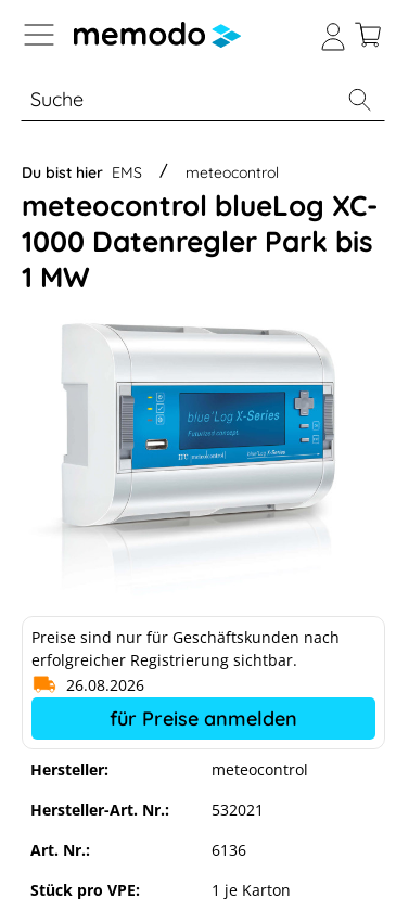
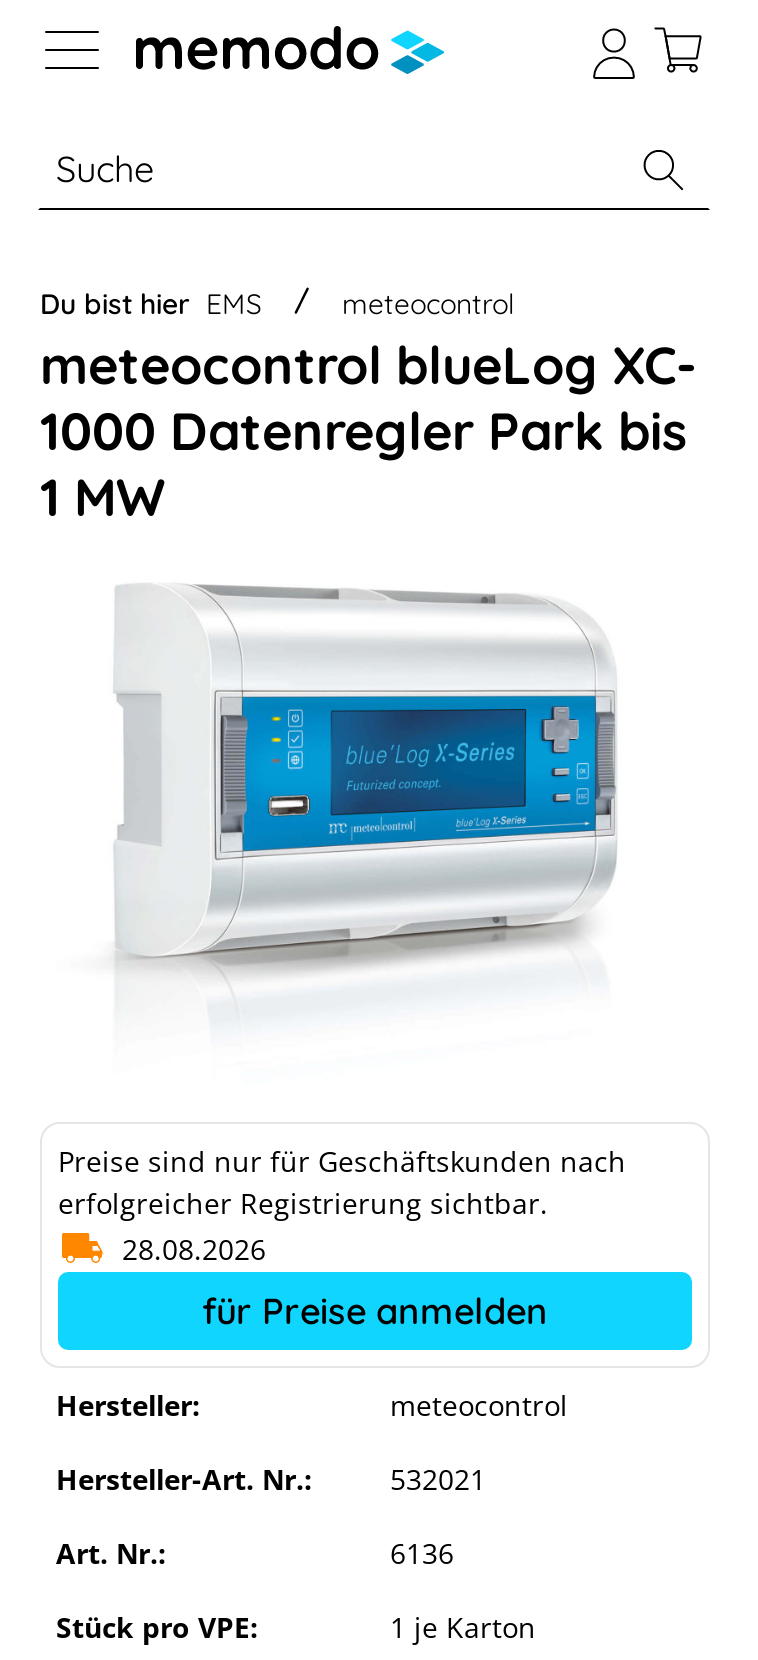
[66,675,144,695] 26.08.2026 -> [122,1230,266,1268] 28.08.2026

